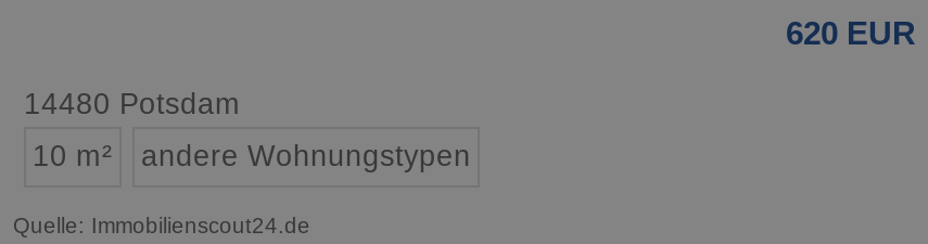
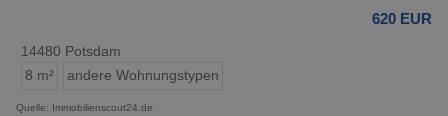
[33,139,471,172] 10 m² andere Wohnungstypen -> [25,68,219,83] 8 m² andere Wohnungstypen

